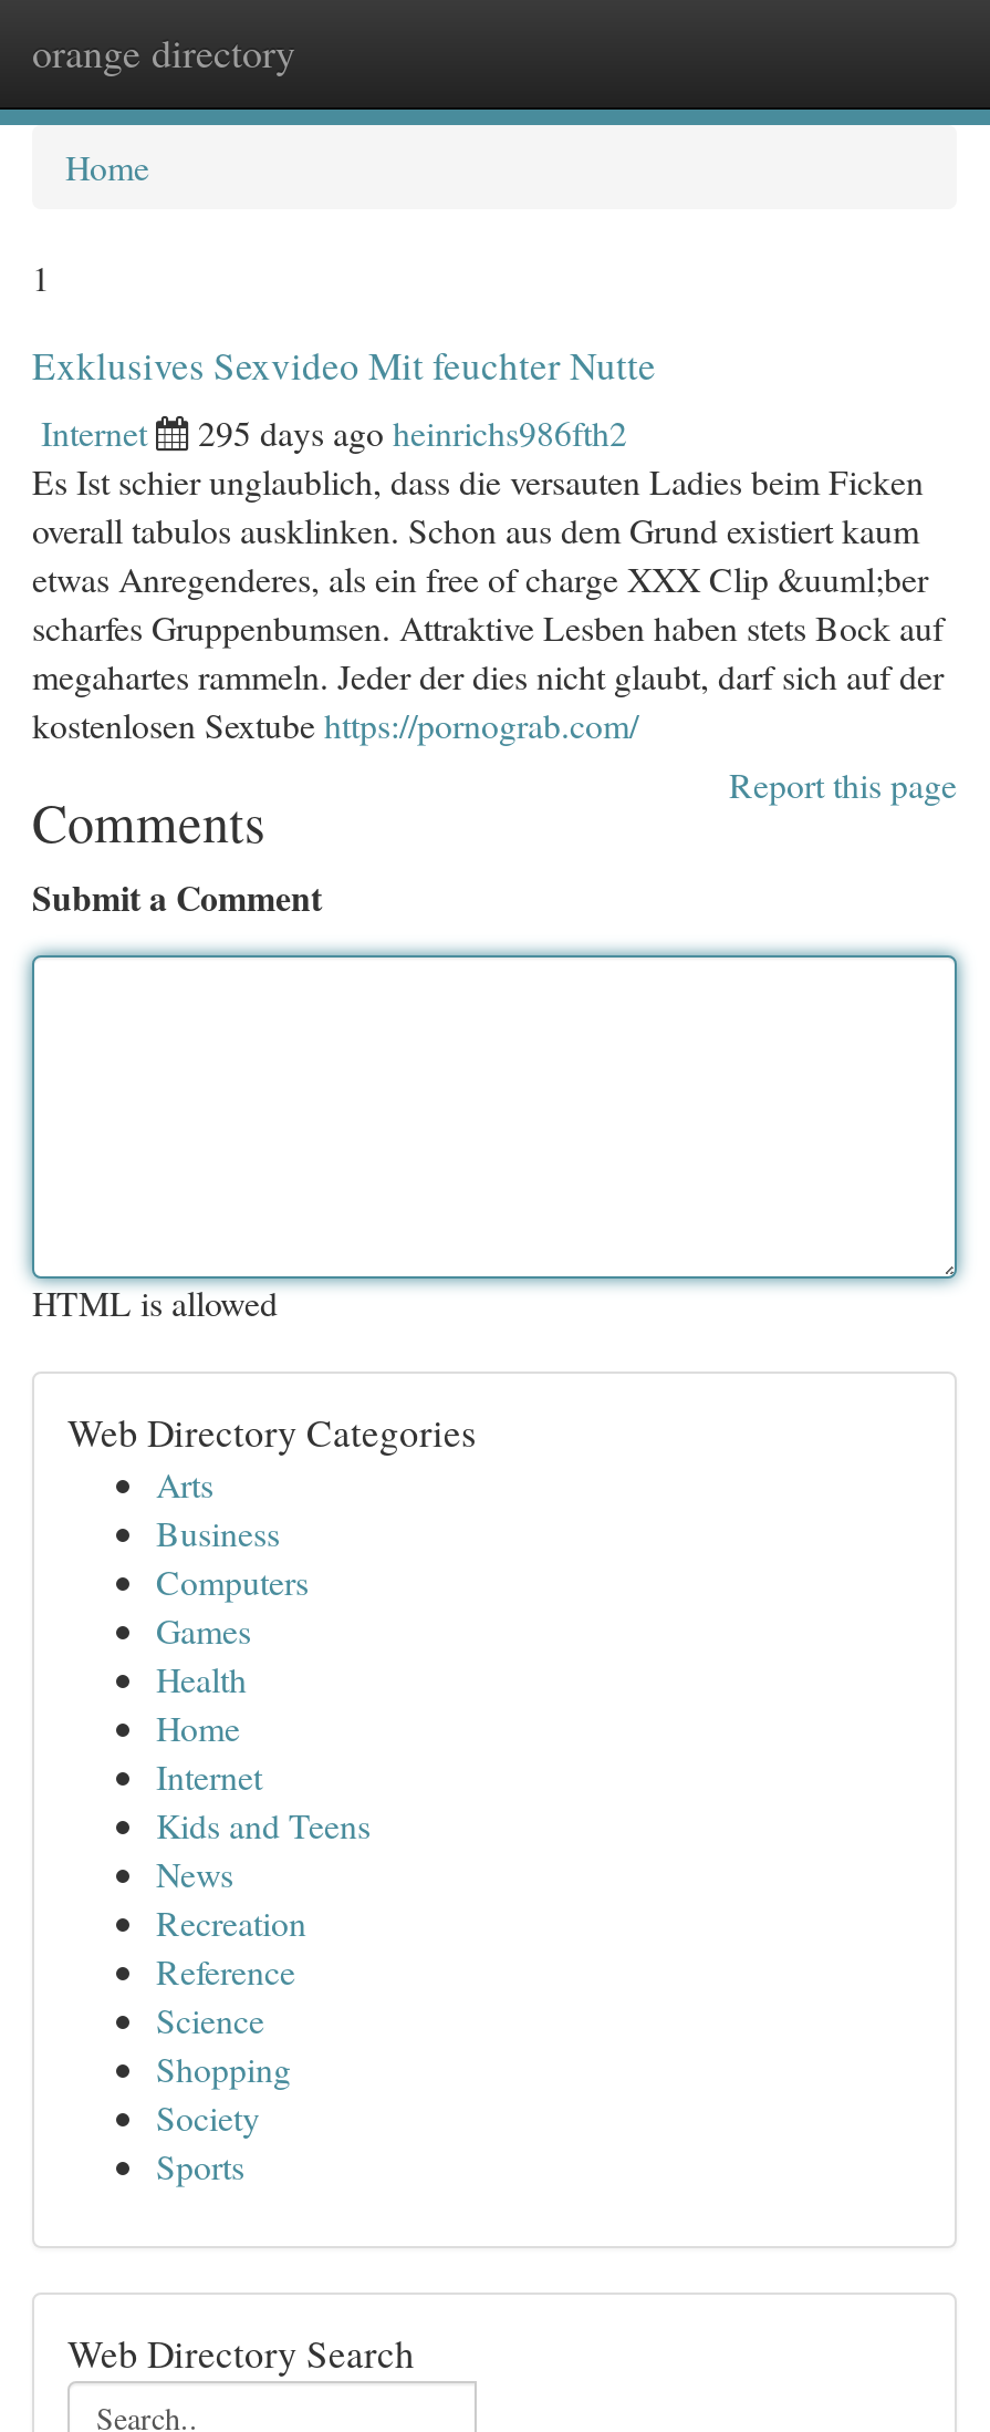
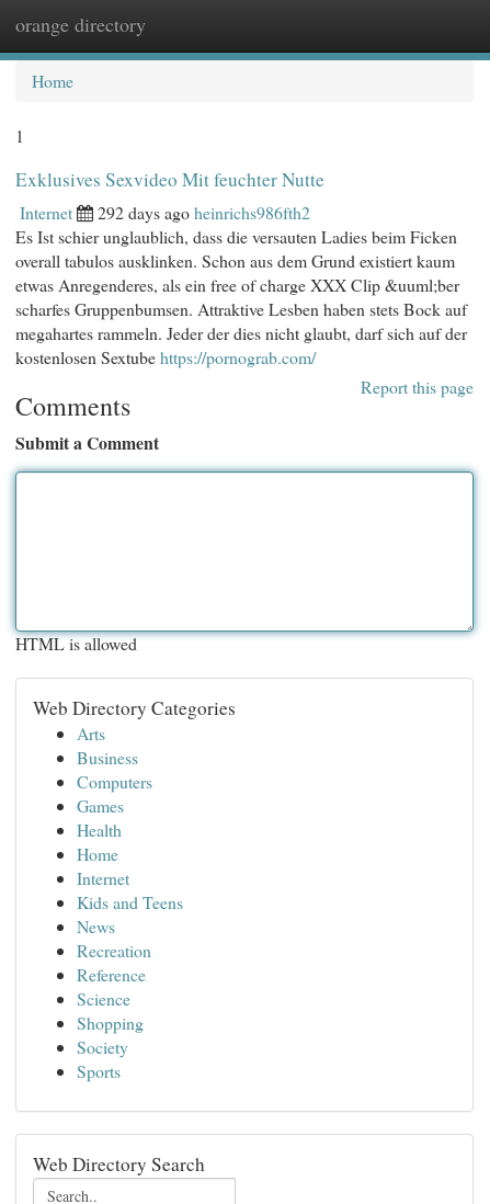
[198,408,627,455] 295 days ago heinrichs986fth2 -> [98,201,310,224] 292 days ago heinrichs986fth2

